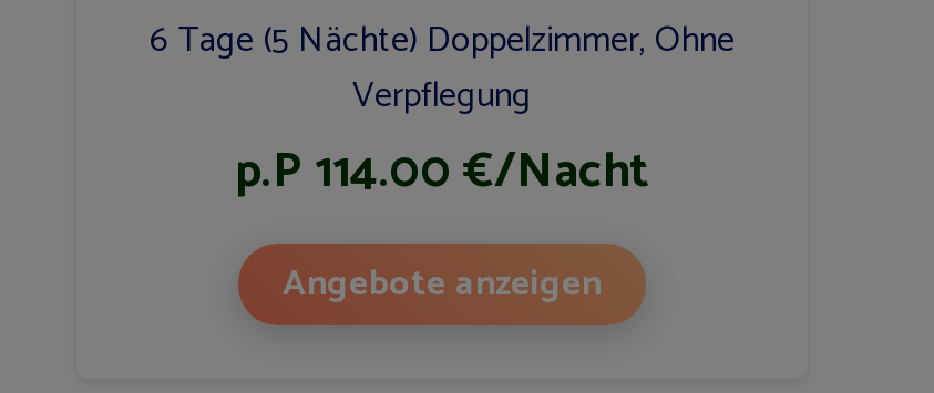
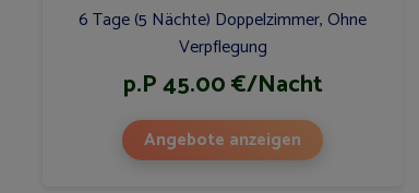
[235,134,649,213] p.P 114.00 €/Nacht -> [123,66,322,105] p.P 45.00 €/Nacht

